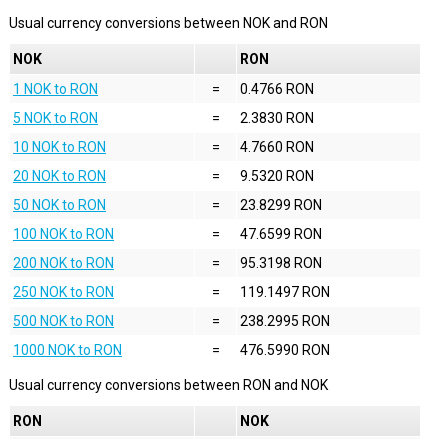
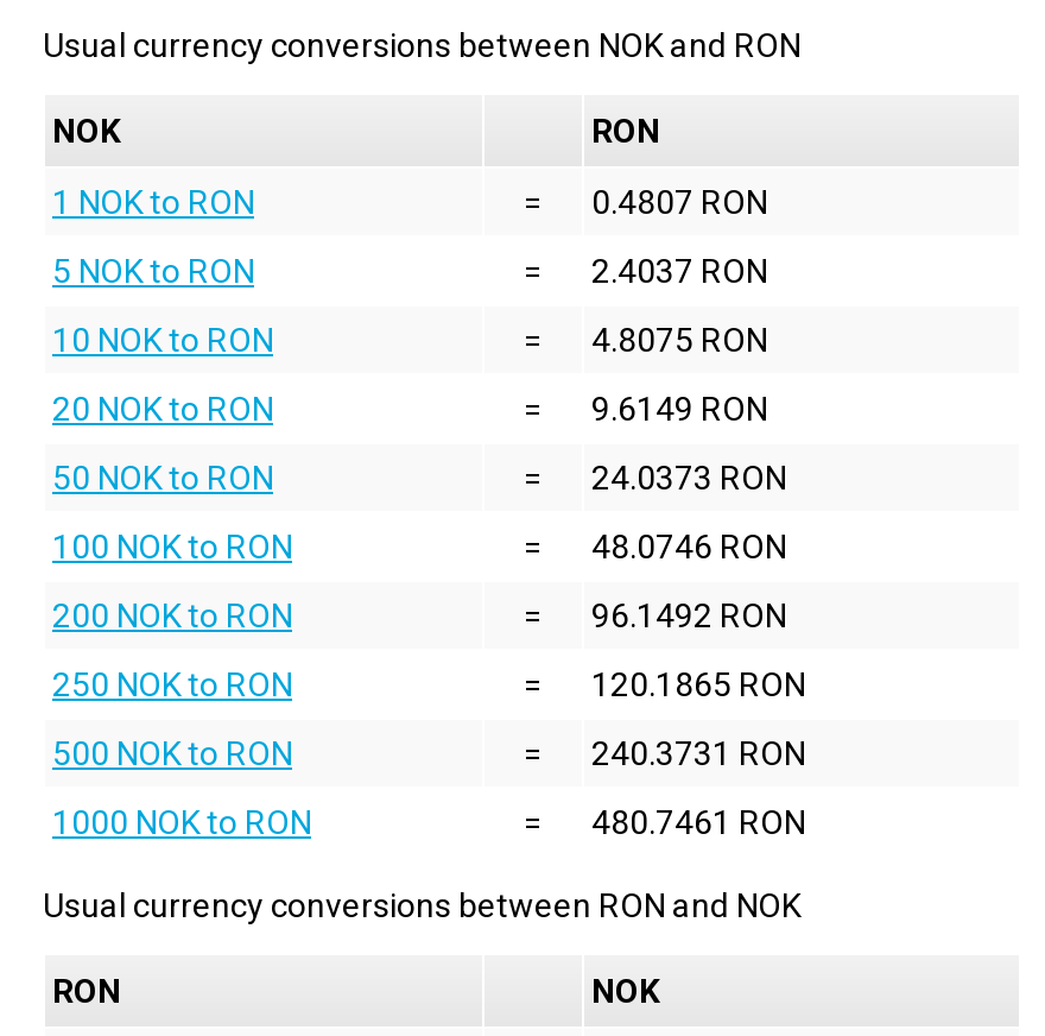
[240,81,314,97] 0.4766 RON -> [591,183,767,221] 0.4807 RON
[240,110,314,126] 2.3830 RON -> [591,252,767,290] 2.4037 RON
[240,139,314,155] 4.7660 RON -> [591,321,767,359] 4.8075 RON
[240,168,314,184] 9.5320 RON -> [591,389,767,427] 9.6149 RON
[240,197,322,213] 23.8299 RON -> [591,458,786,496] 24.0373 RON
[240,226,322,242] 47.6599 RON -> [591,527,786,565] 48.0746 RON
[240,255,322,271] 95.3198 RON -> [591,596,786,634] 96.1492 RON
[240,284,330,300] 119.1497 RON -> [591,665,805,703] 120.1865 RON
[240,313,330,329] 238.2995 RON -> [591,734,805,772] 240.3731 RON
[240,342,330,358] 476.5990 RON -> [591,803,805,841] 480.7461 RON

